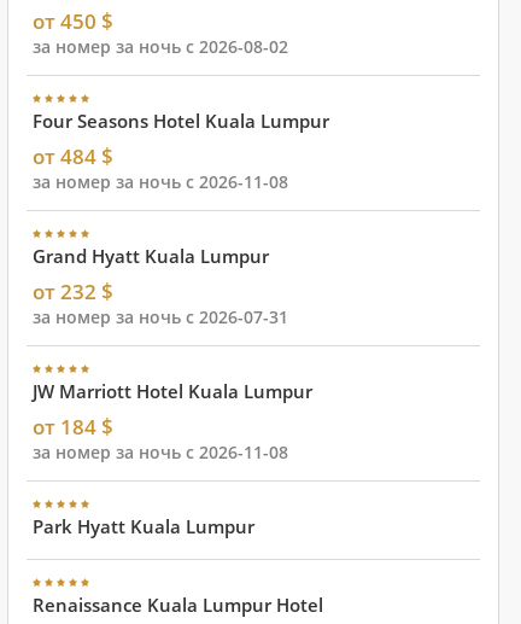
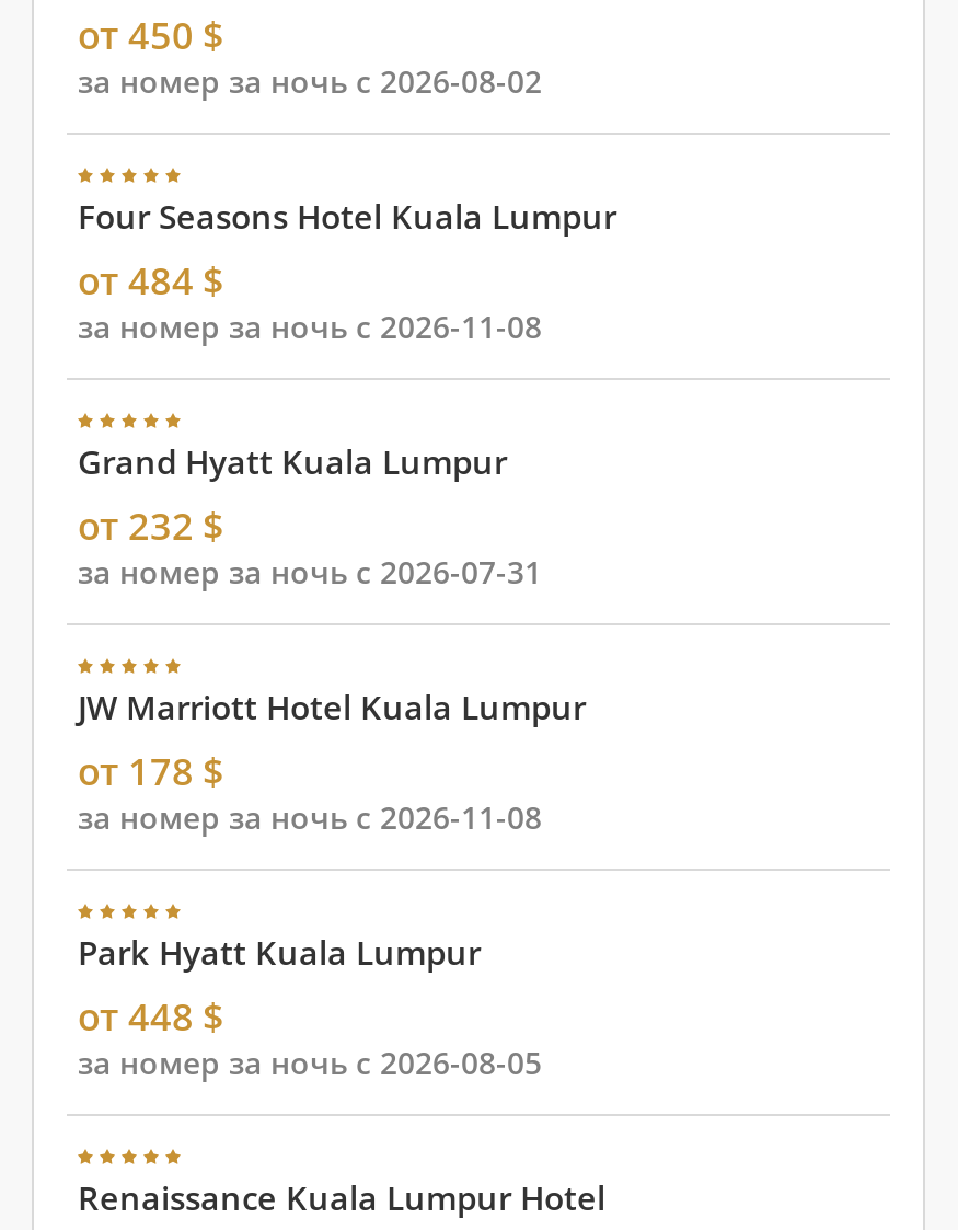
[33,413,113,441] от 184 $ -> [78,746,224,796] от 178 $
none -> [78,991,542,1083] от 448 $ | за номер за ночь с 2026-08-05

